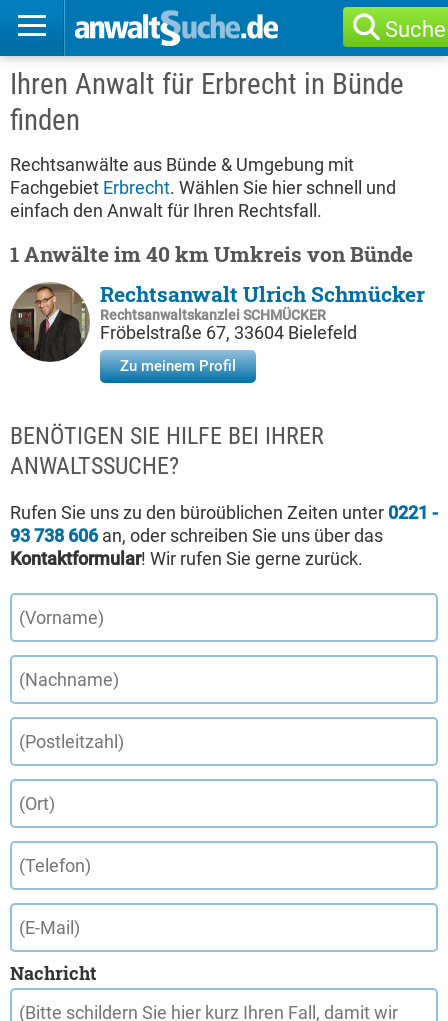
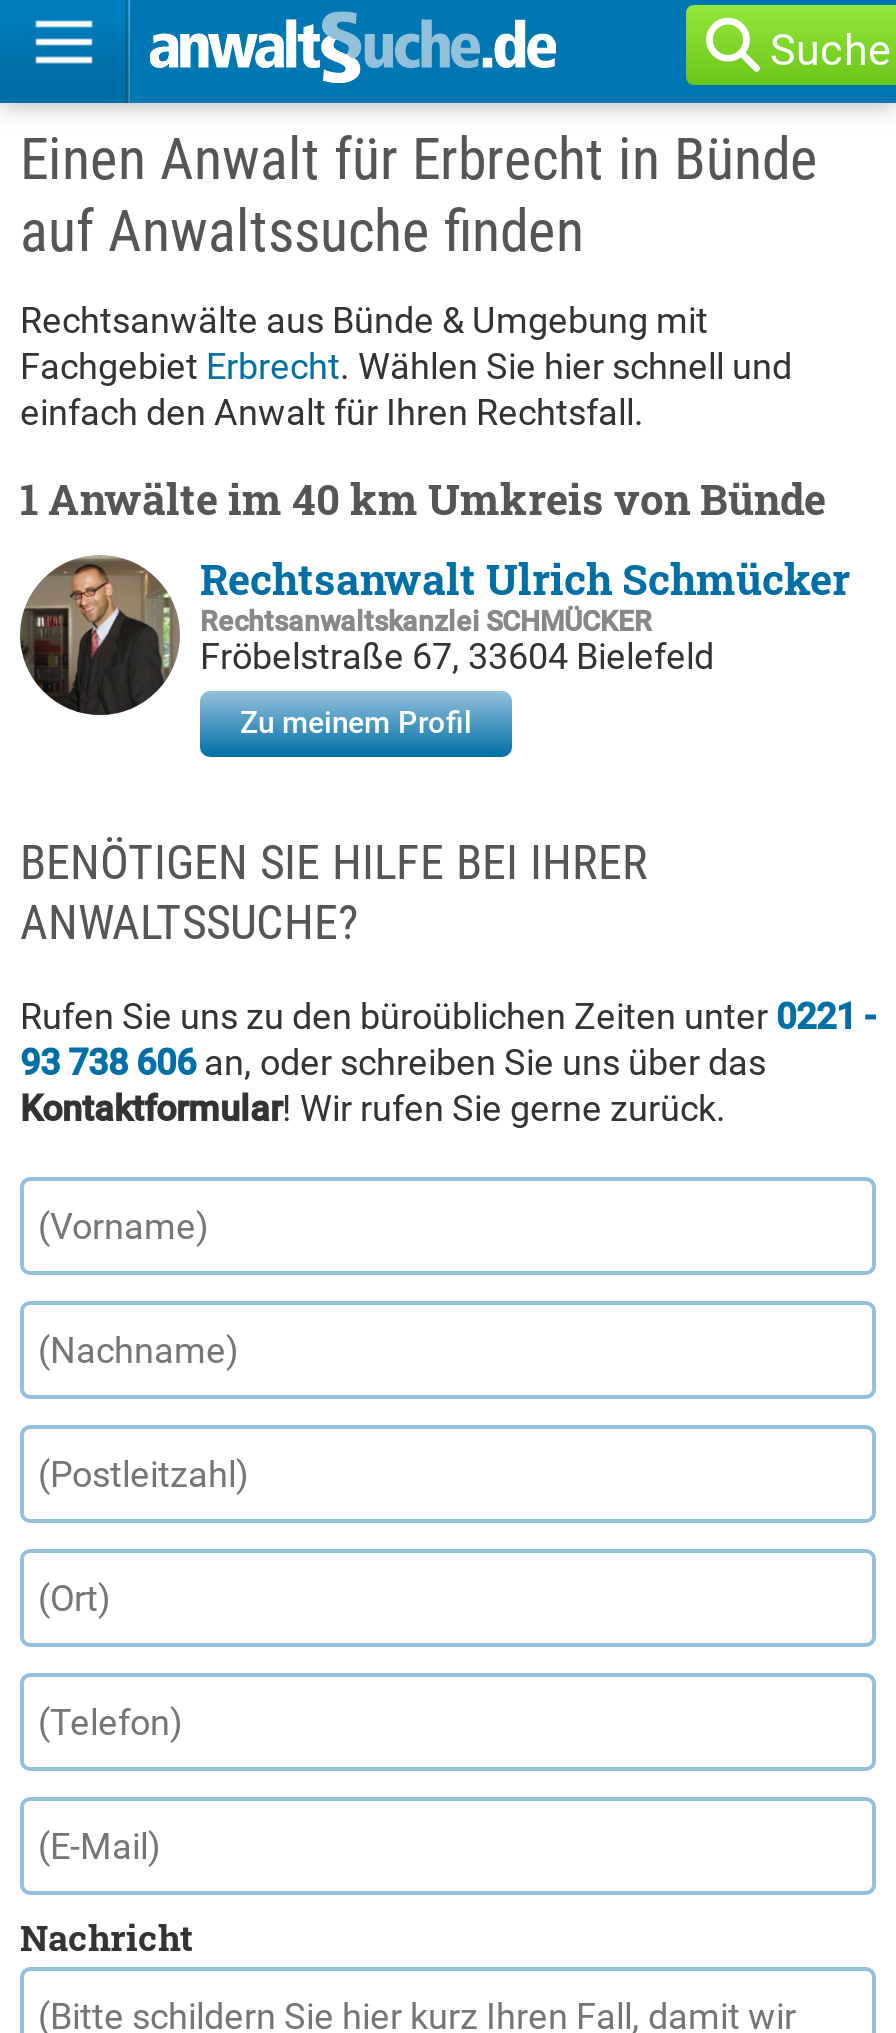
[10,67,404,137] Ihren Anwalt für Erbrecht in Bünde | finden -> [20,125,818,265] Einen Anwalt für Erbrecht in Bünde | auf Anwaltssuche finden

